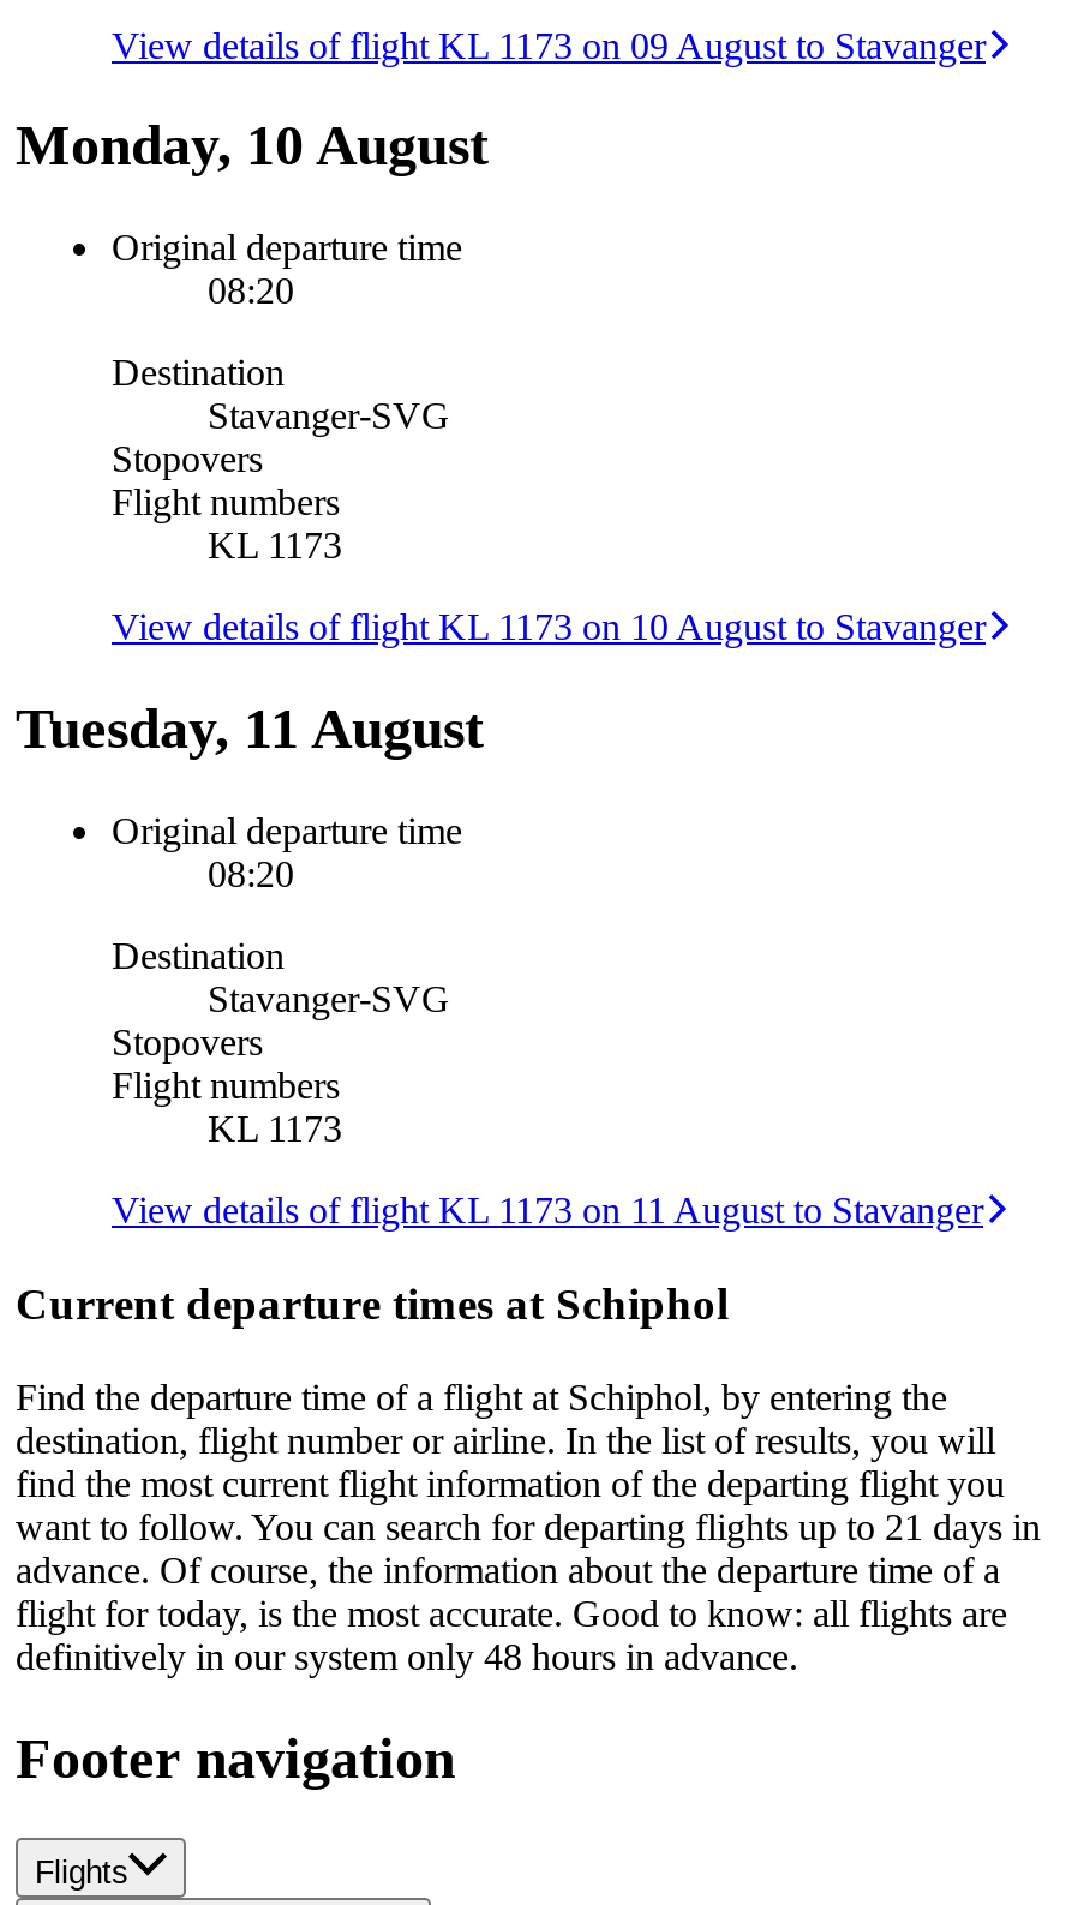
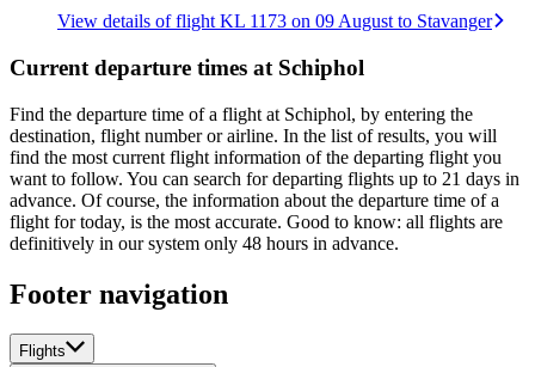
[16,115,986,1231] Monday, 10 August | Original departure time | 08:20 | Destination | Stavanger-SVG | Stopovers | Flight numbers | KL 1173 | View details of flight KL 1173 on 10 August to Stavanger | Tuesday, 11 August | Original departure time | 08:20 | Destination | Stavanger-SVG | Stopovers | Flight numbers | KL 1173 | View details of flight KL 1173 on 11 August to Stavanger -> none

